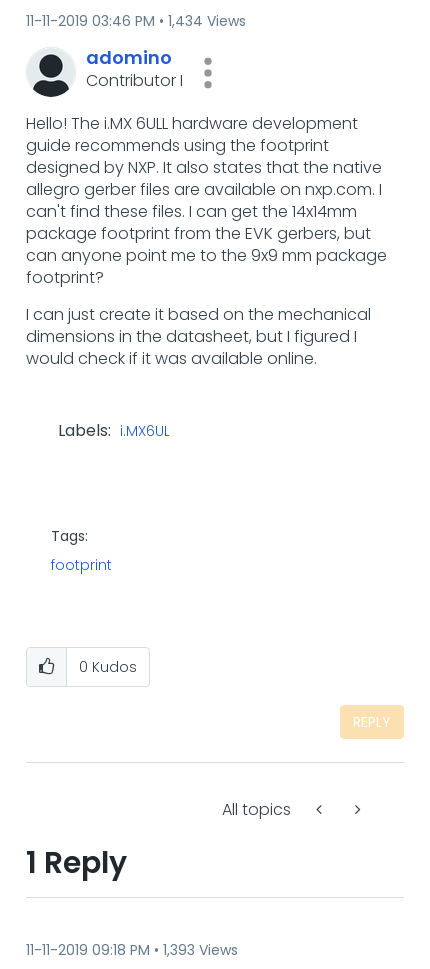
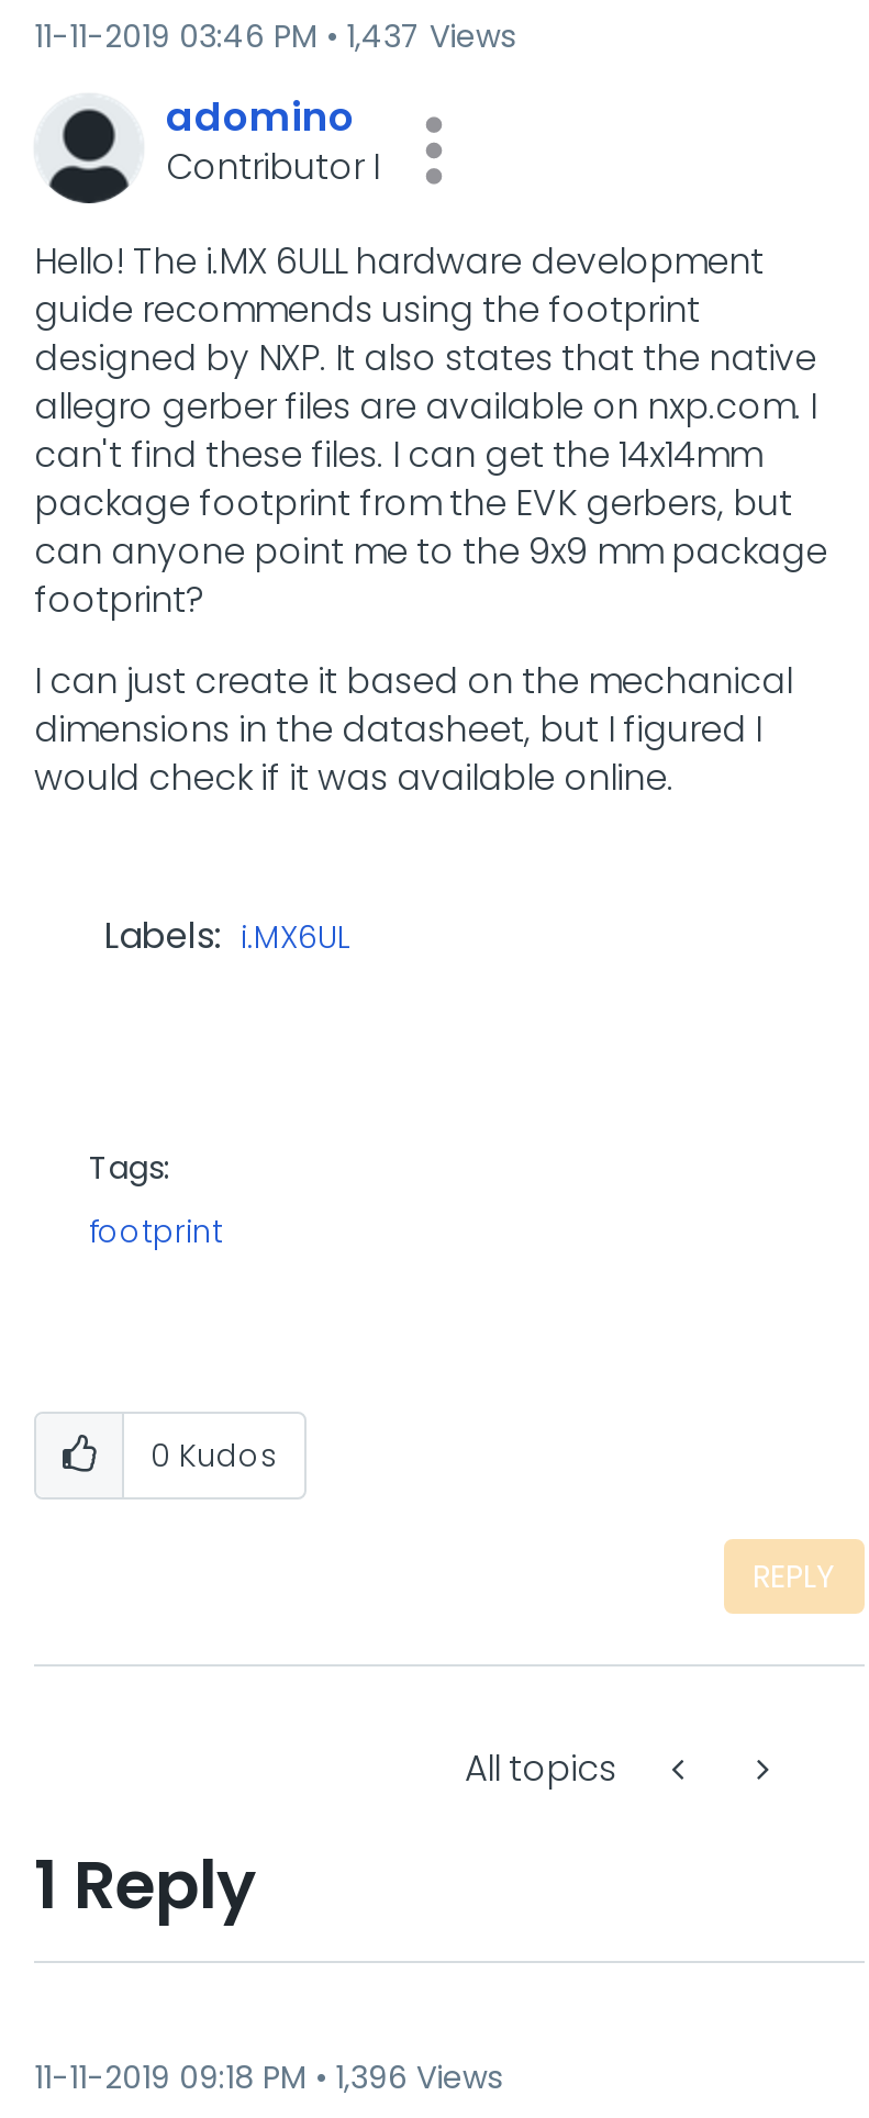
[26,11,246,31] 11-11-2019 03:46 PM 1,434 Views -> [34,14,515,58] 11-11-2019 03:46 PM 1,437 Views
[163,940,238,960] 1,393 Views -> [335,2055,502,2099] 1,396 Views

